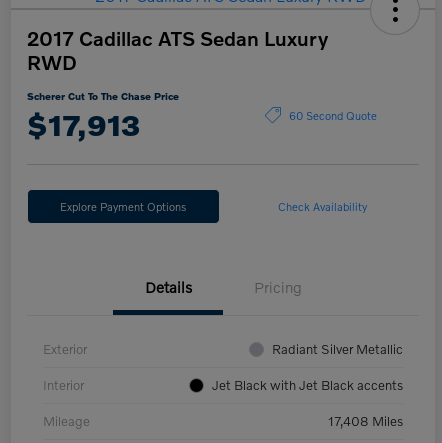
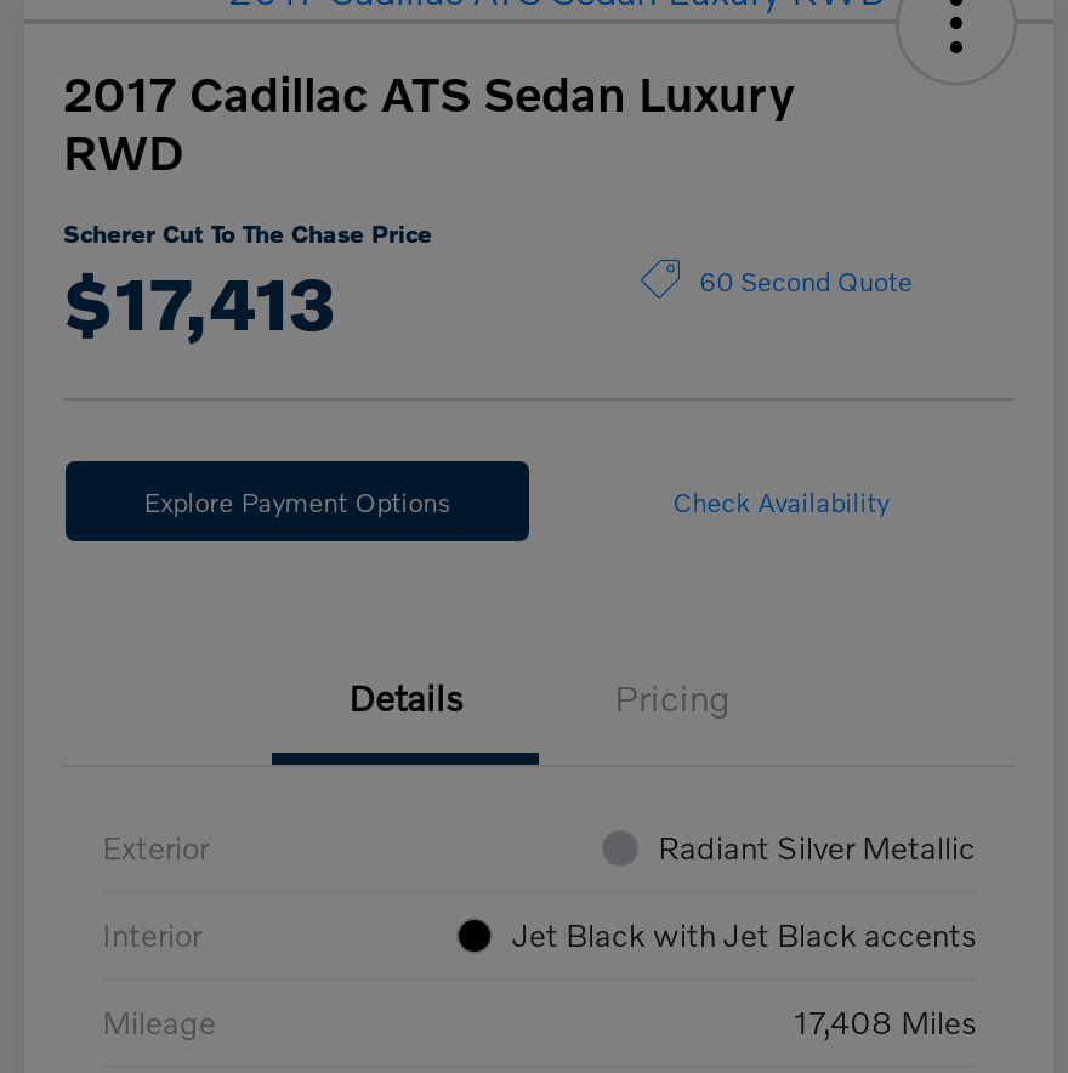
[27,107,140,142] $17,913 -> [63,260,335,345] $17,413

